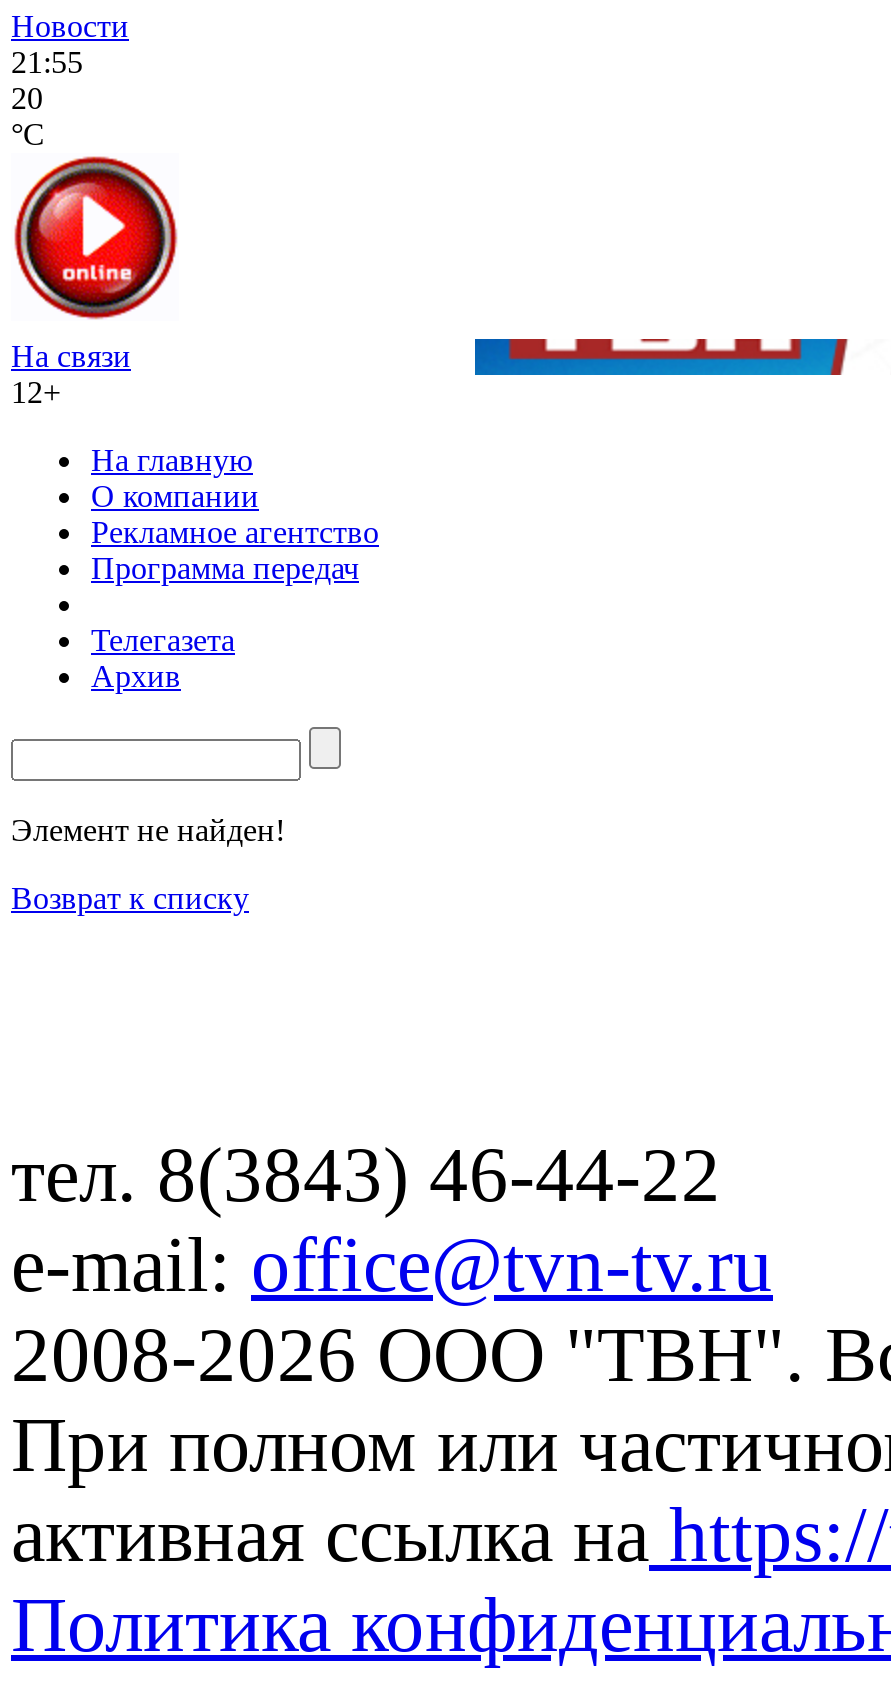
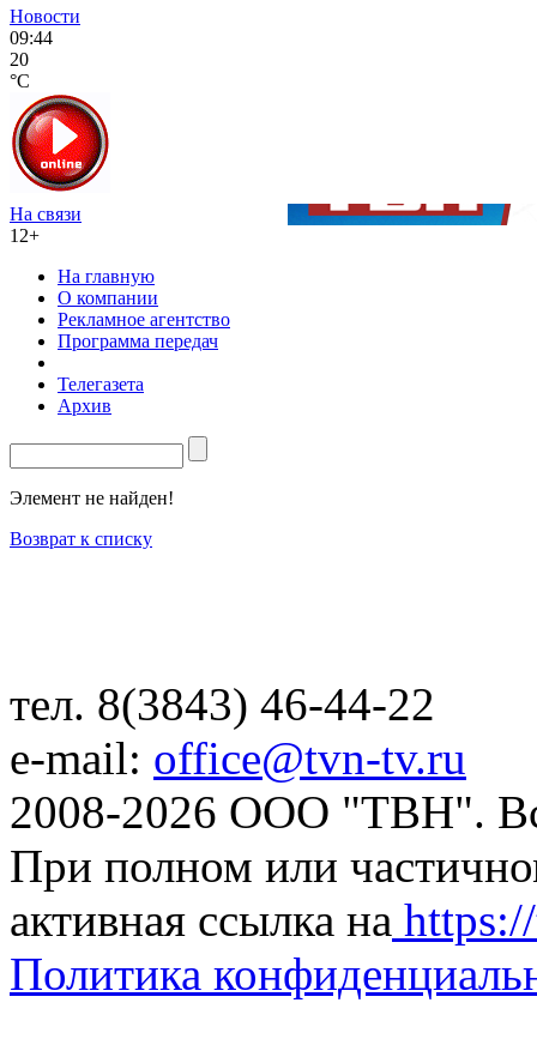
[11,45,83,79] 21:55 -> [10,28,53,48] 09:44

